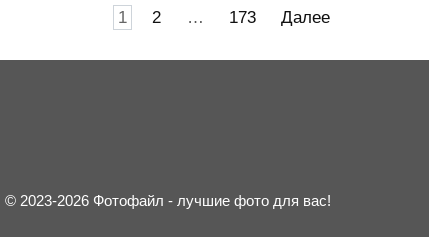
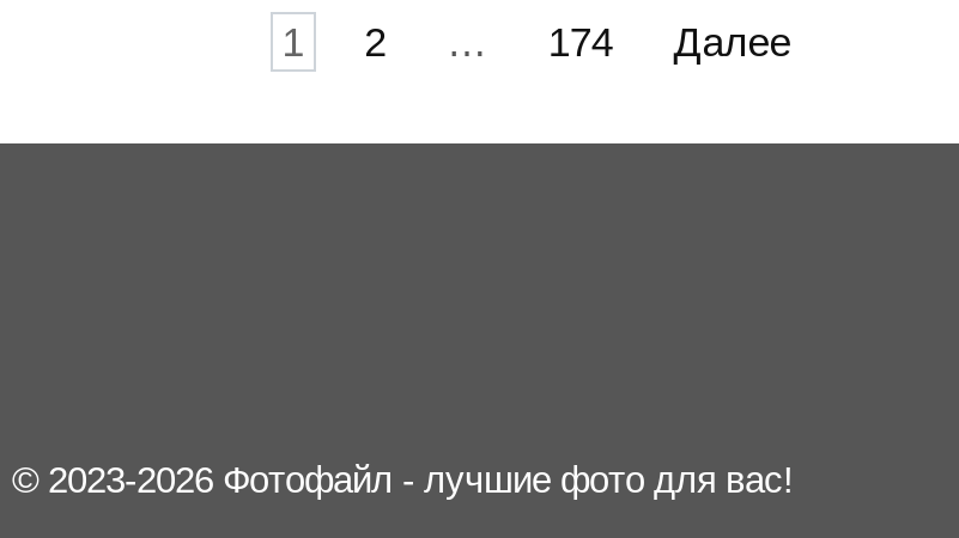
[229,8,256,27] 173 -> [548,19,613,65] 174

